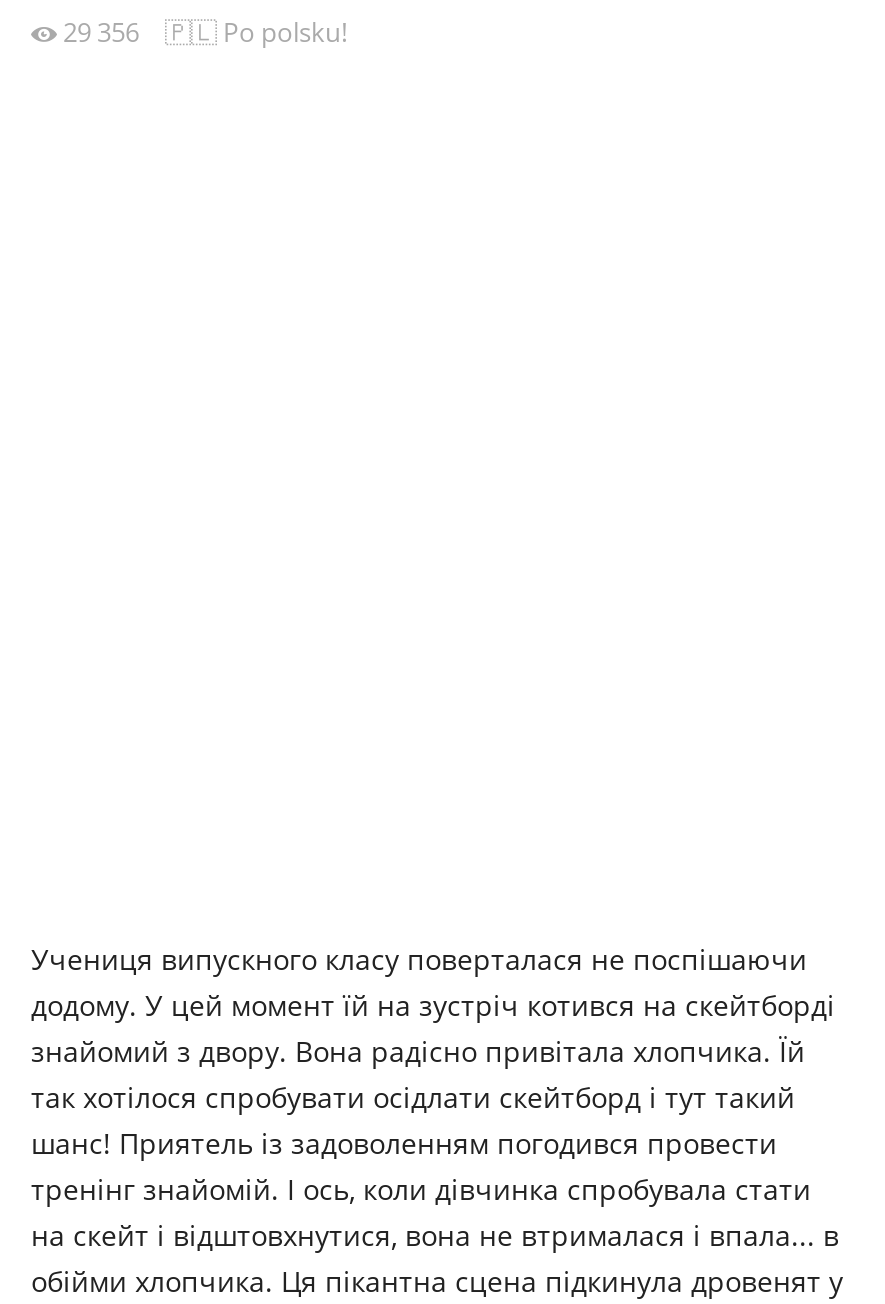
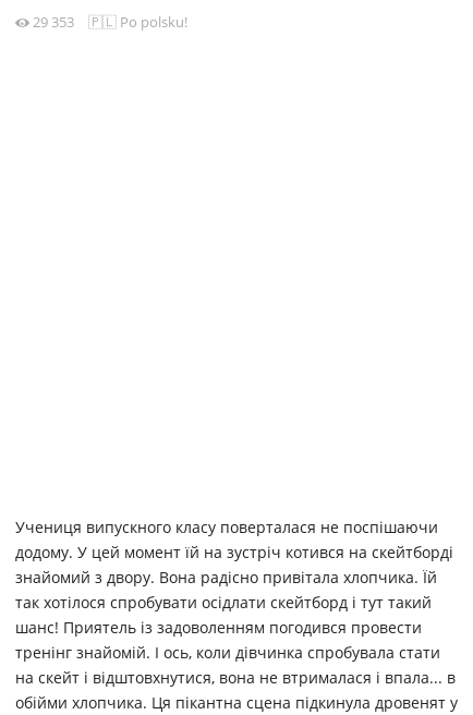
[57,14,139,50] 29 356 -> [29,12,74,32] 29 353

